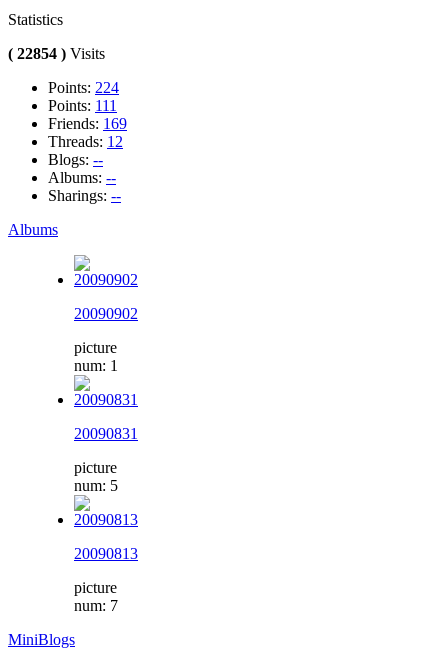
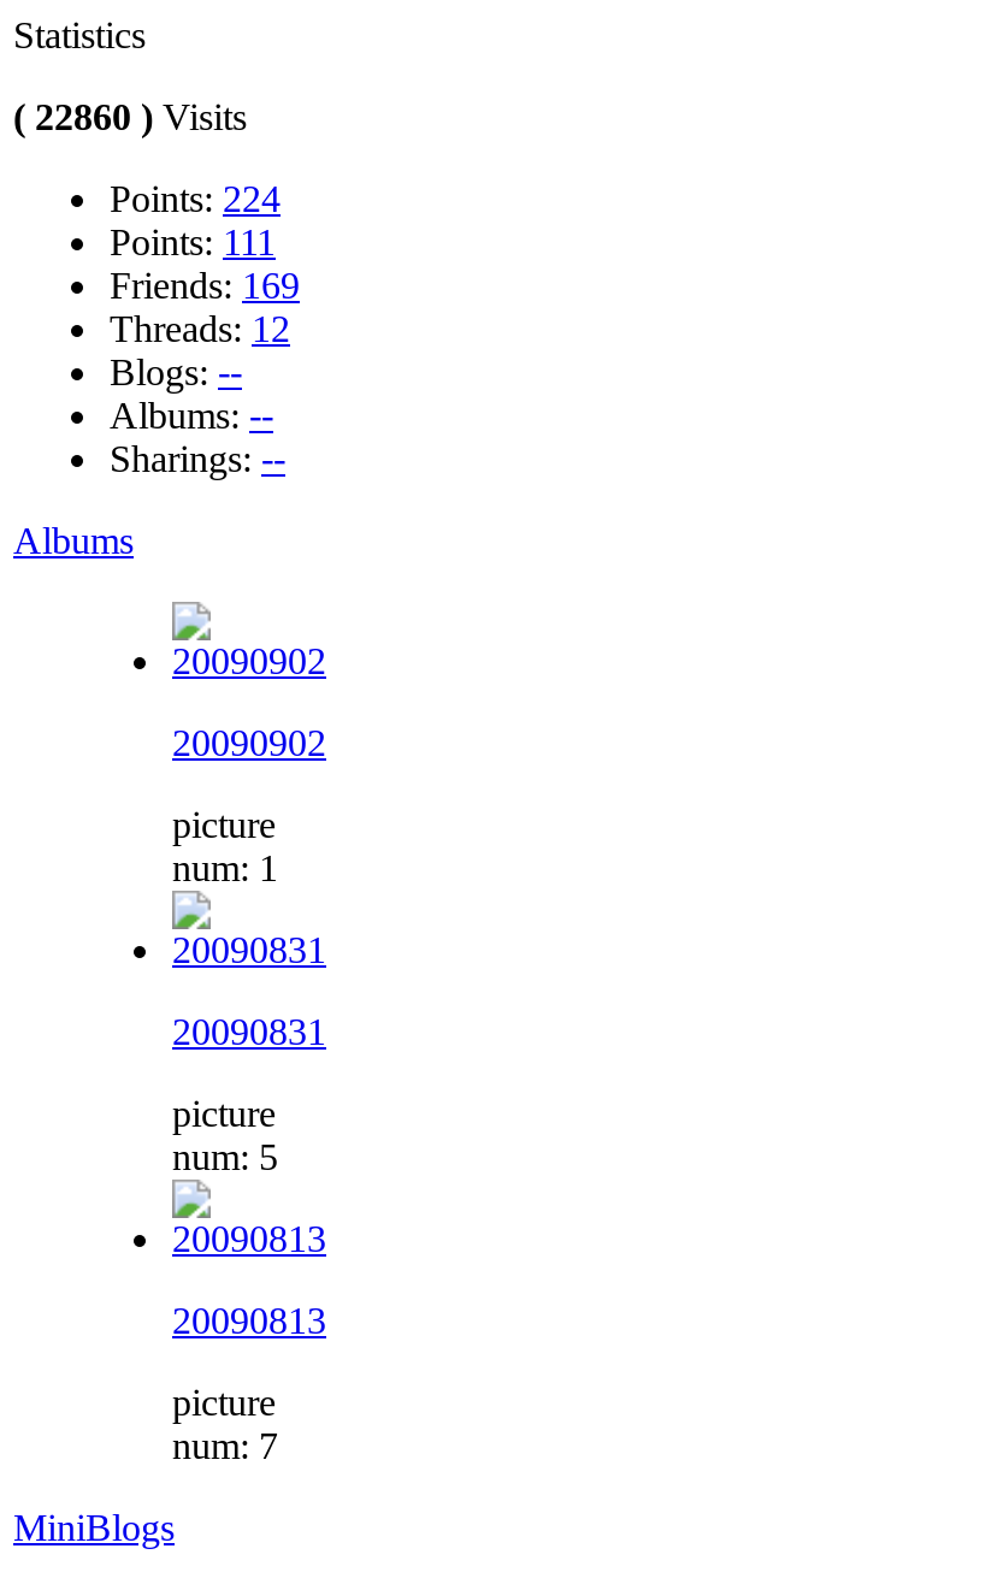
[8,45,105,62] ( 22854 ) Visits -> [13,95,247,136] ( 22860 ) Visits

